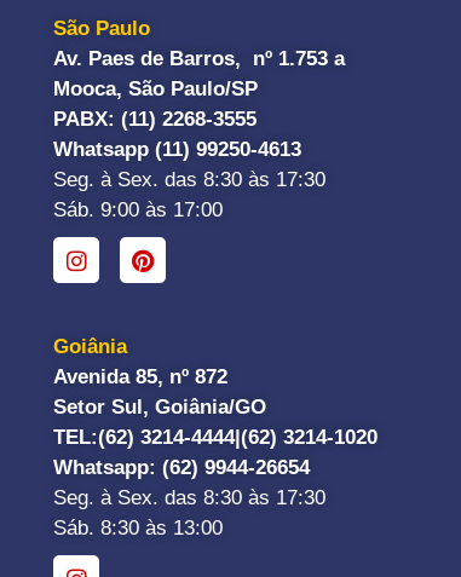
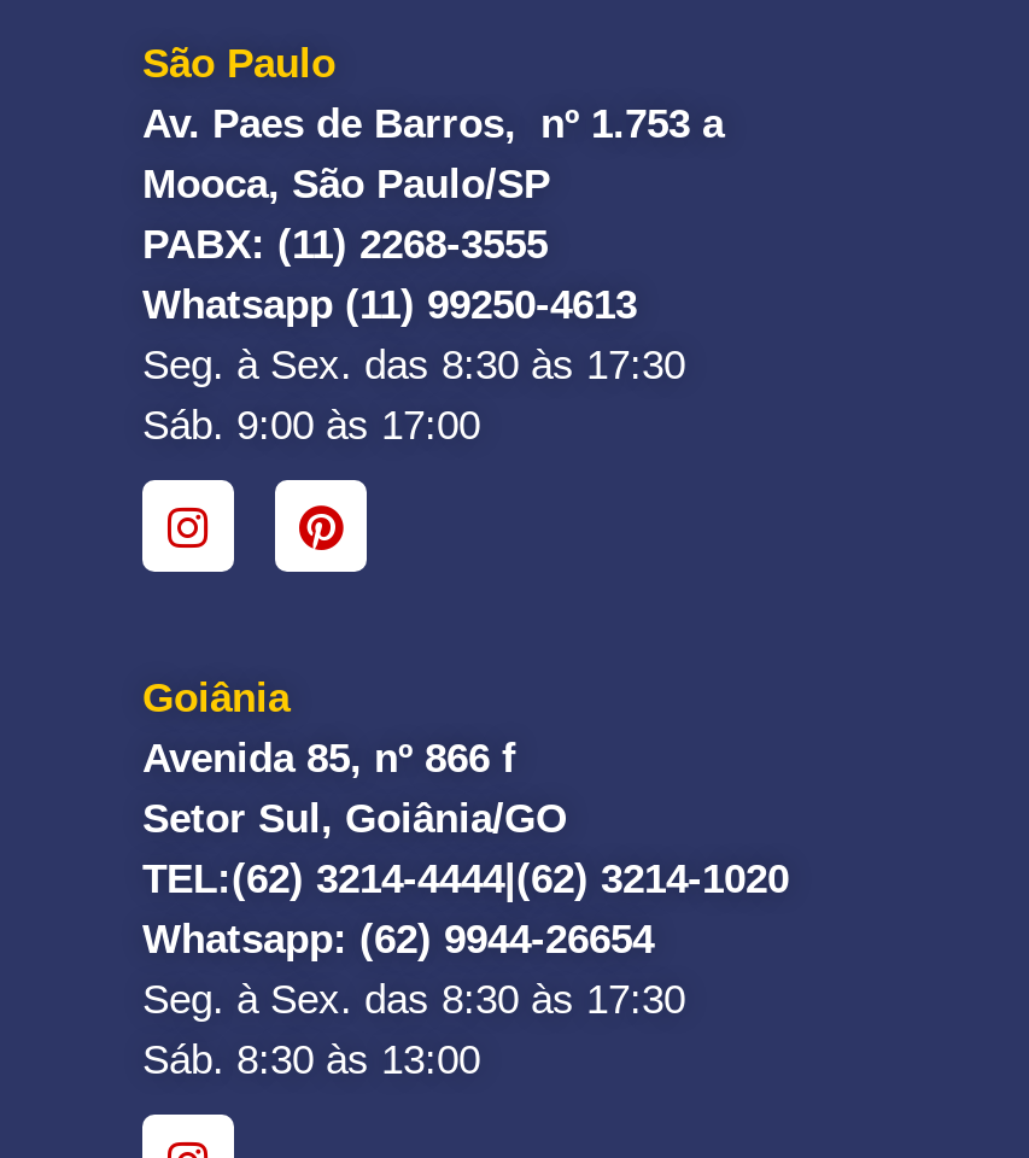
[53,365,227,388] Avenida 85, nº 872 -> [142,736,516,782] Avenida 85, nº 866 f

